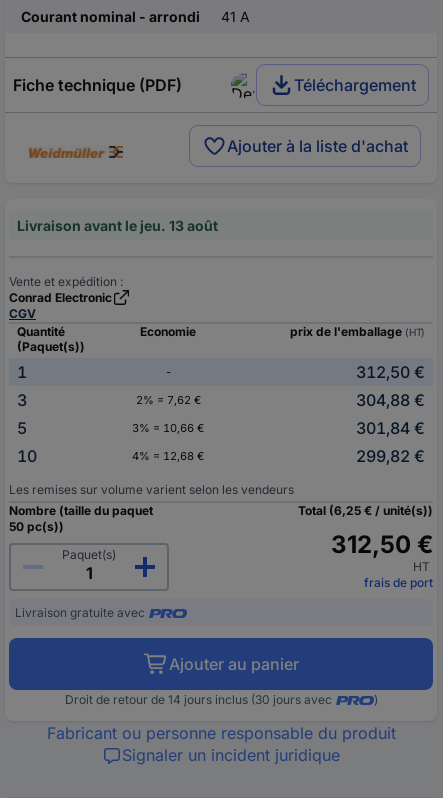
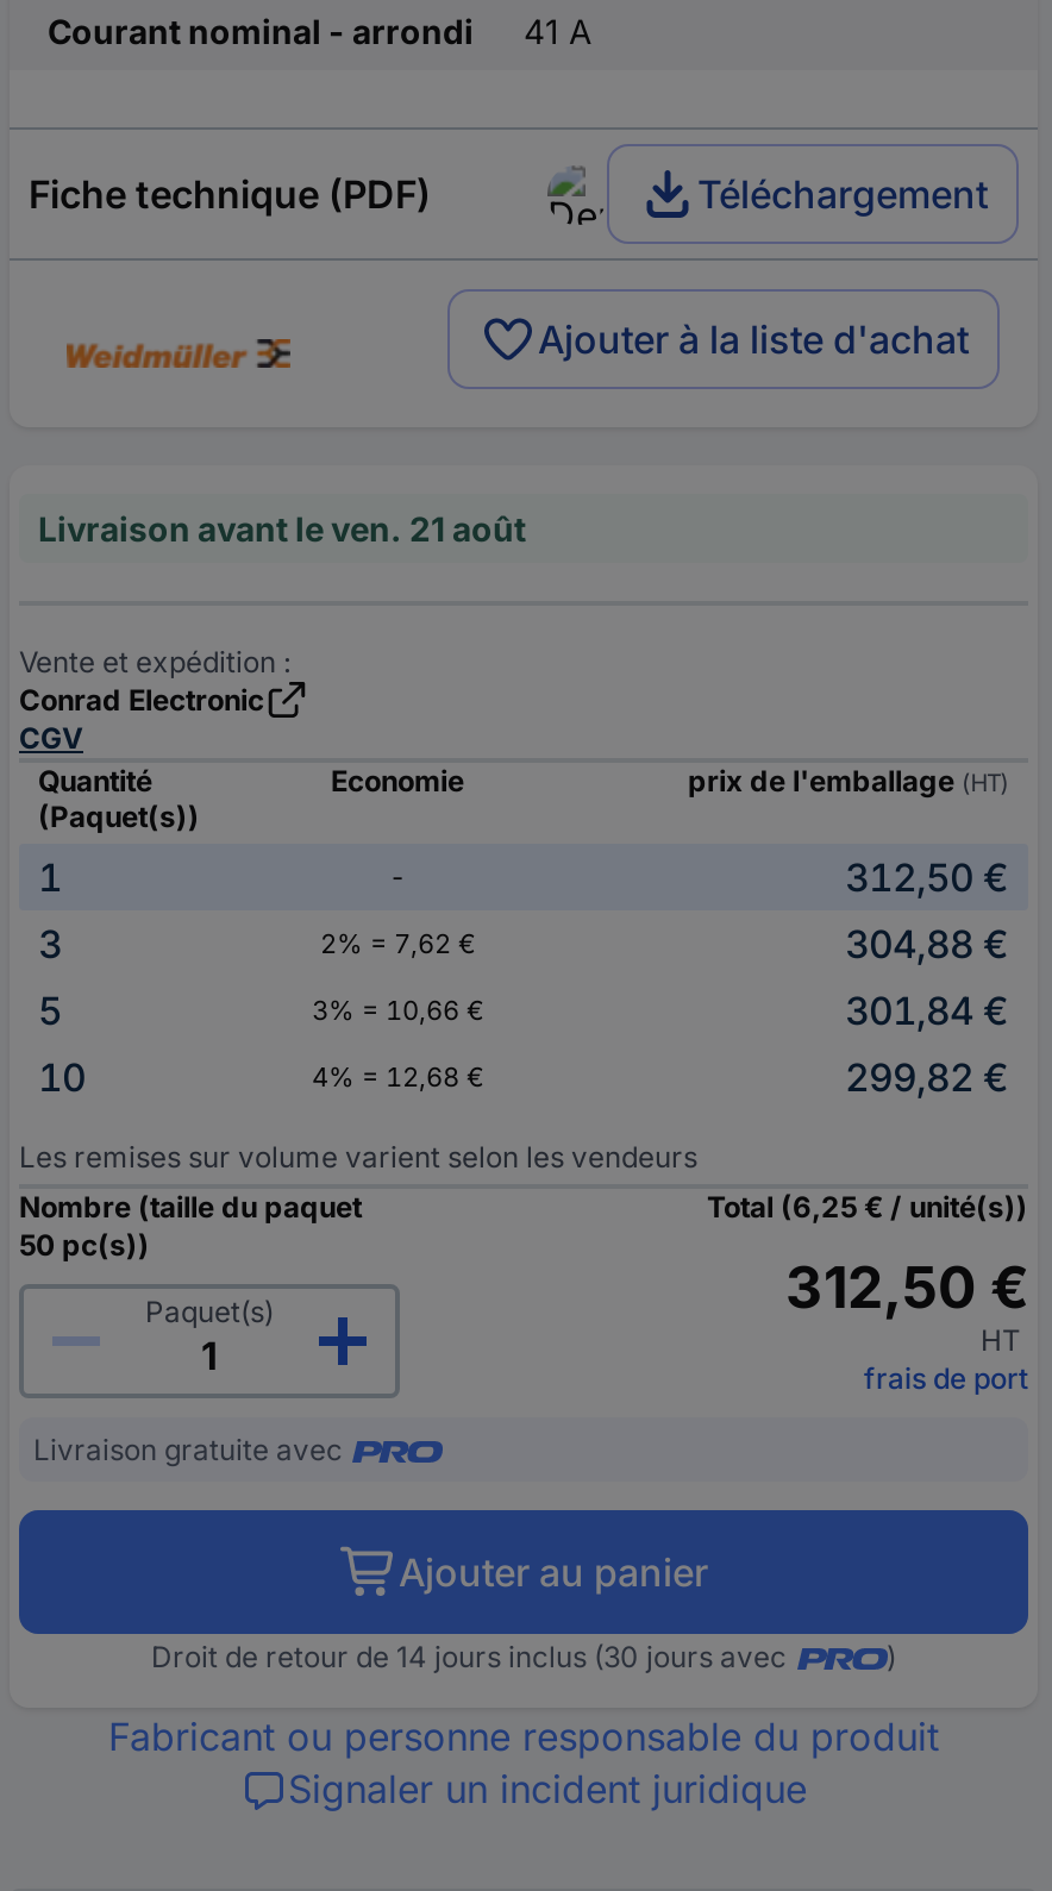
[17,217,218,234] Livraison avant le jeu. 13 août -> [38,508,526,549] Livraison avant le ven. 21 août

